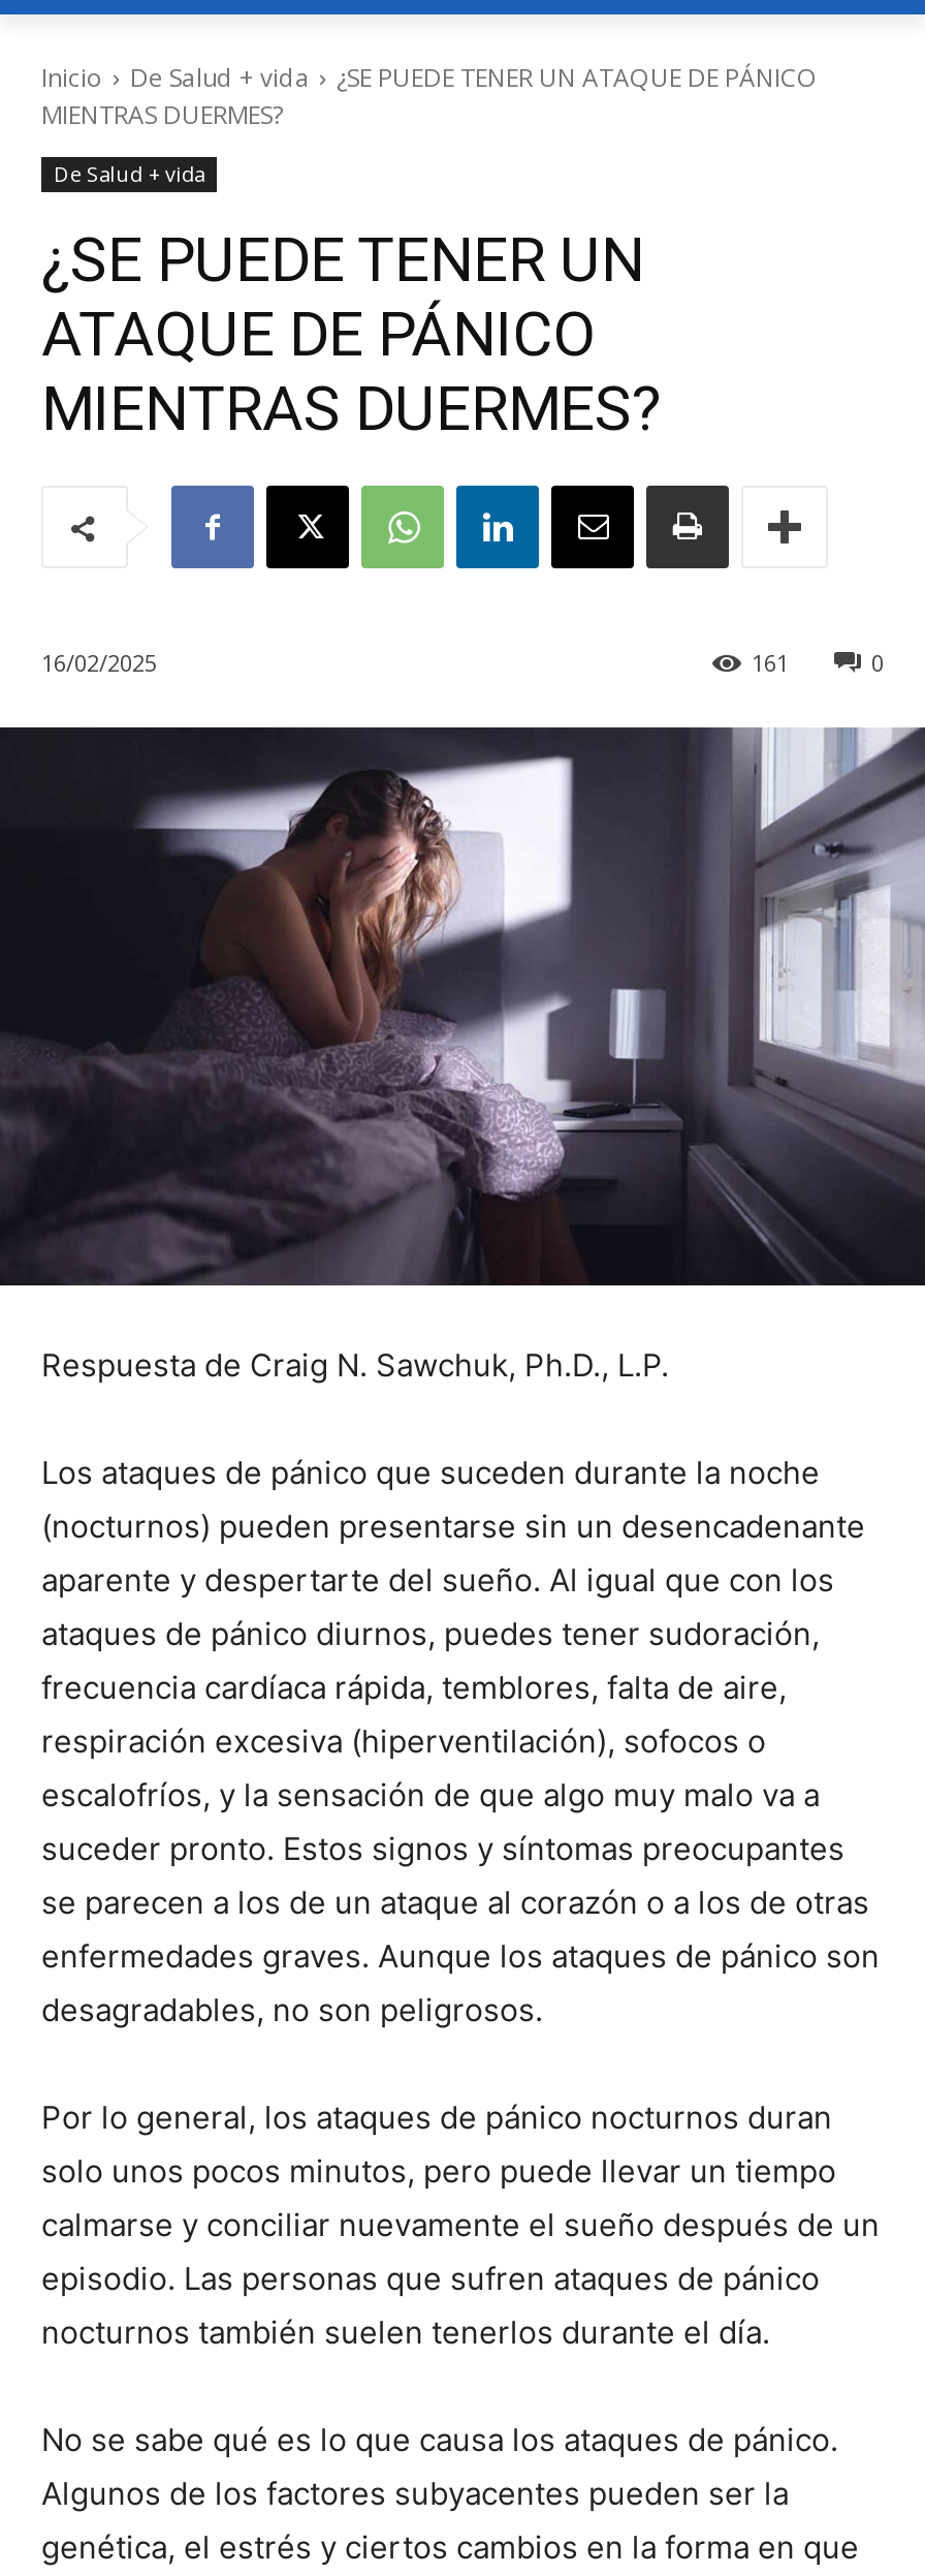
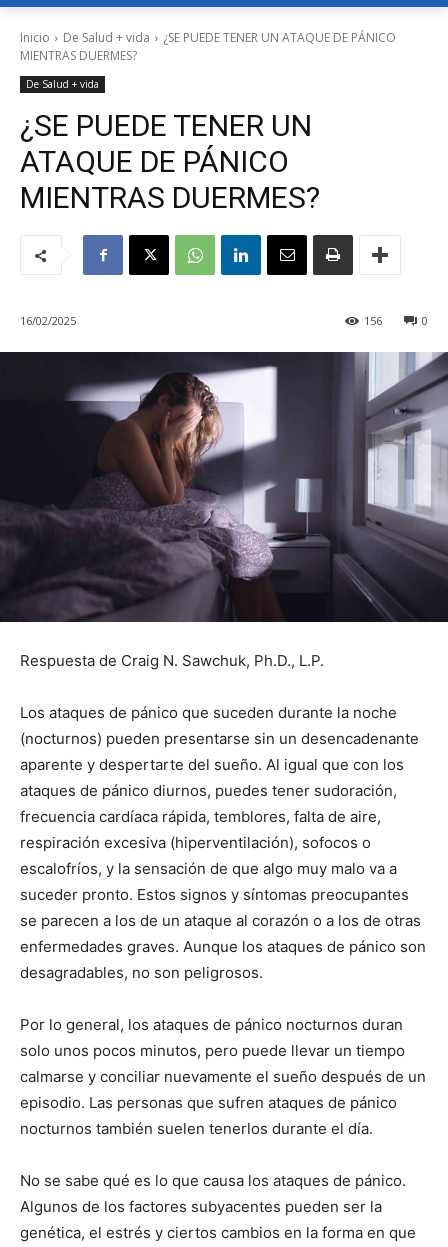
[752,647,789,678] 161 -> [364,313,382,328] 156

